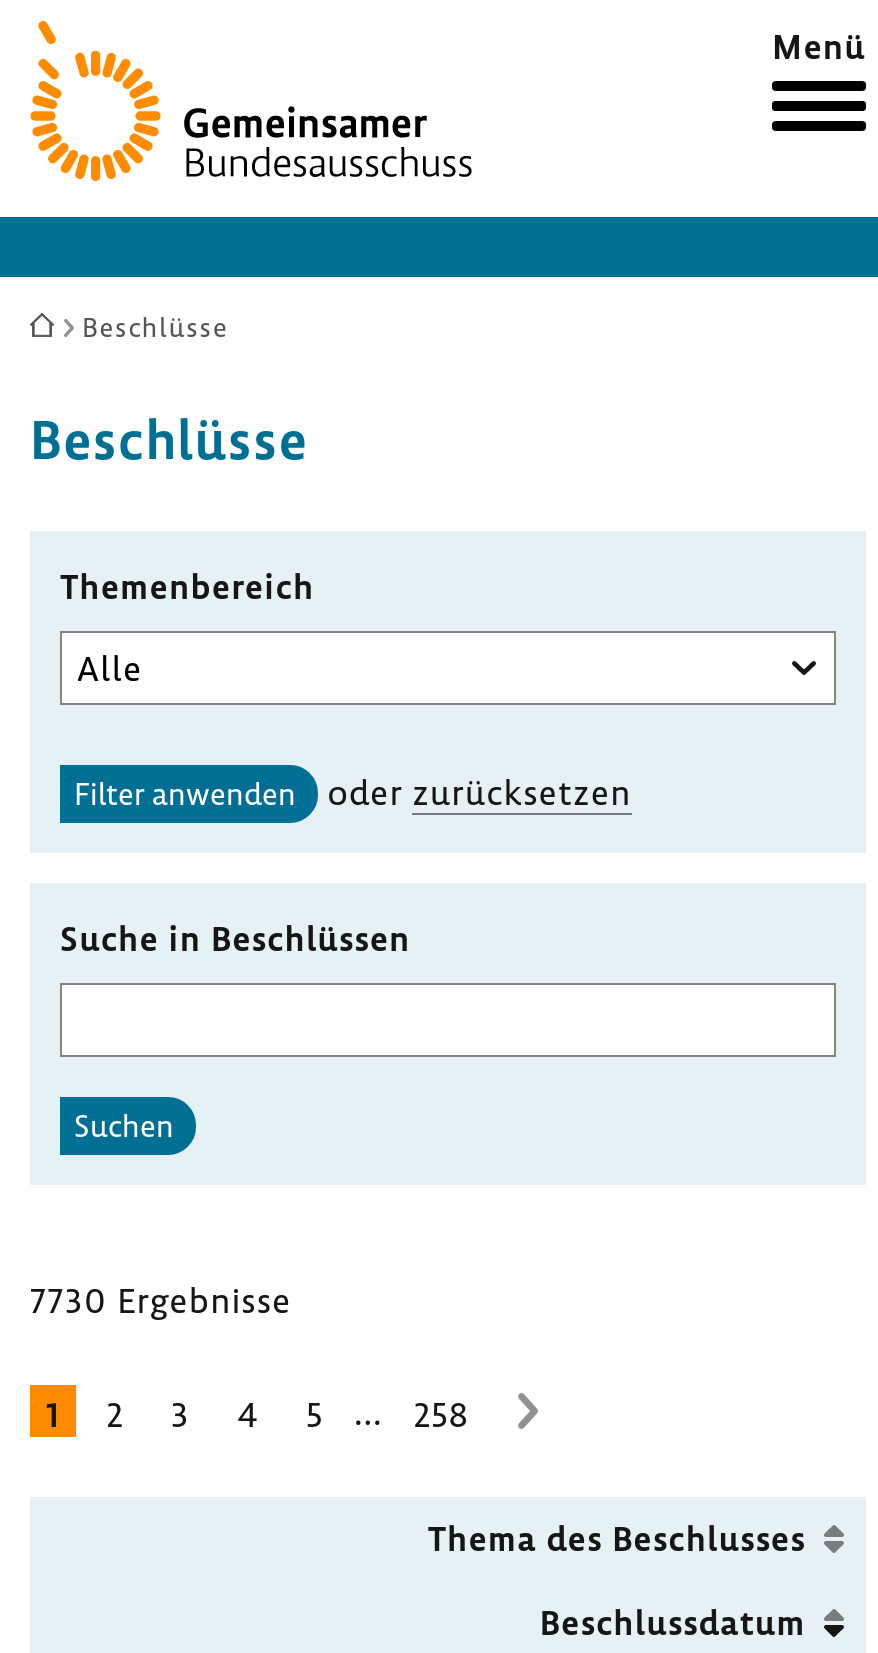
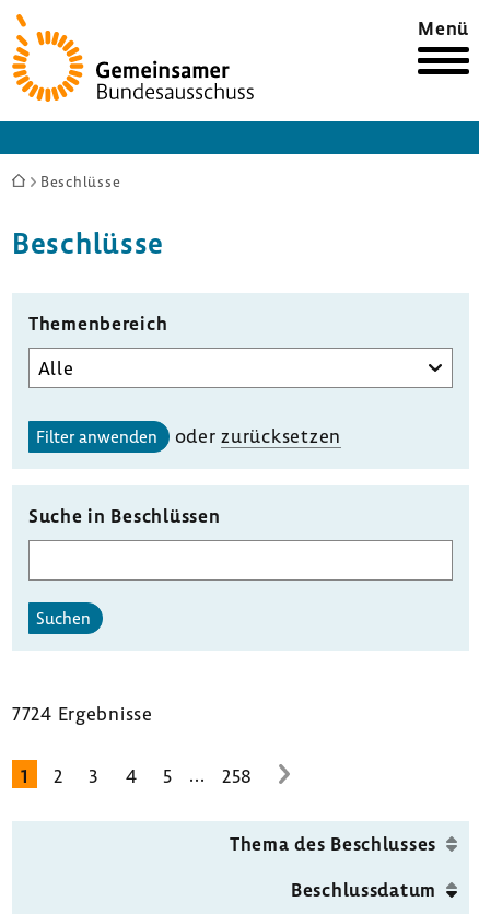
[30,1279,292,1321] 7730 Ergebnisse -> [12,702,153,725] 7724 Ergebnisse

